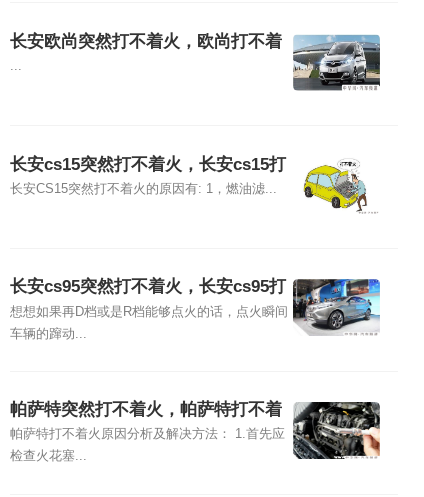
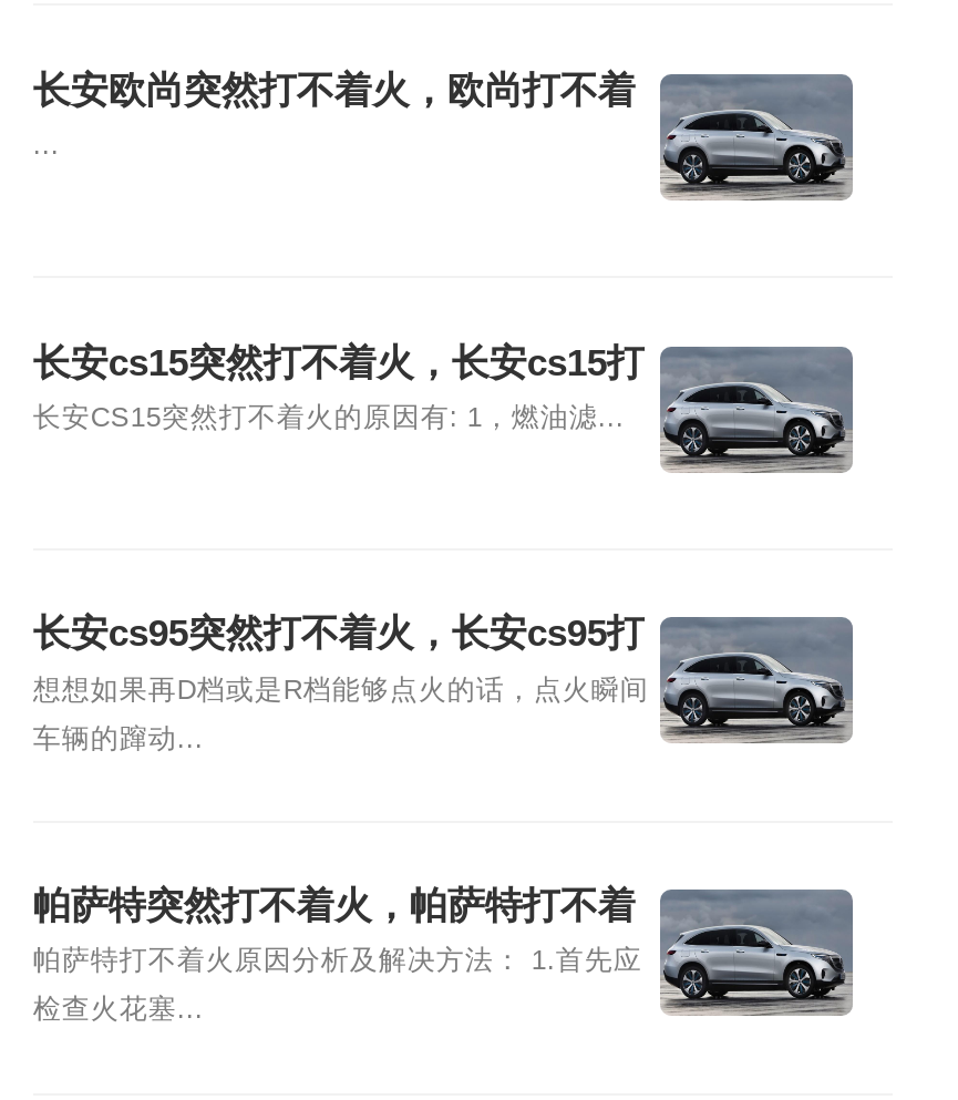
[293,35,380,90] [image] -> [660,74,853,201] [image]
[293,157,380,214] [image] -> [658,345,855,475] [image]
[292,279,381,335] [image] -> [658,617,855,743] [image]
[293,401,381,460] [image] -> [660,887,855,1016] [image]

